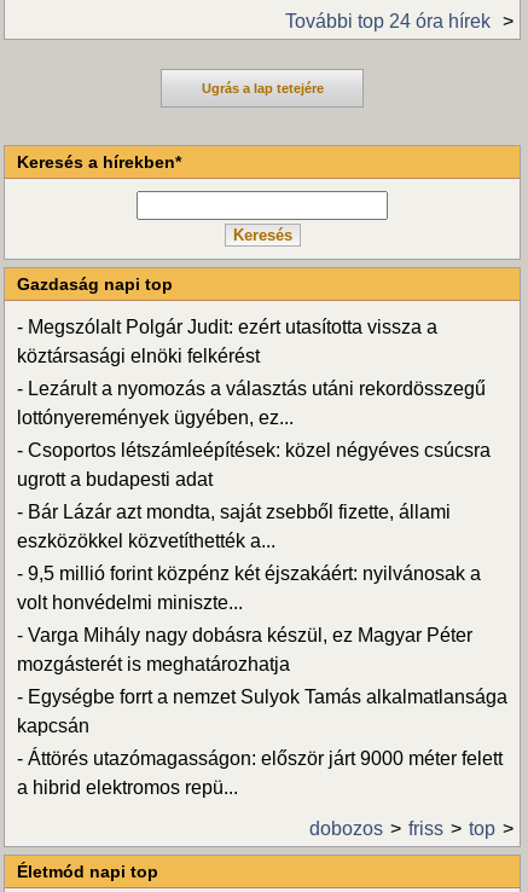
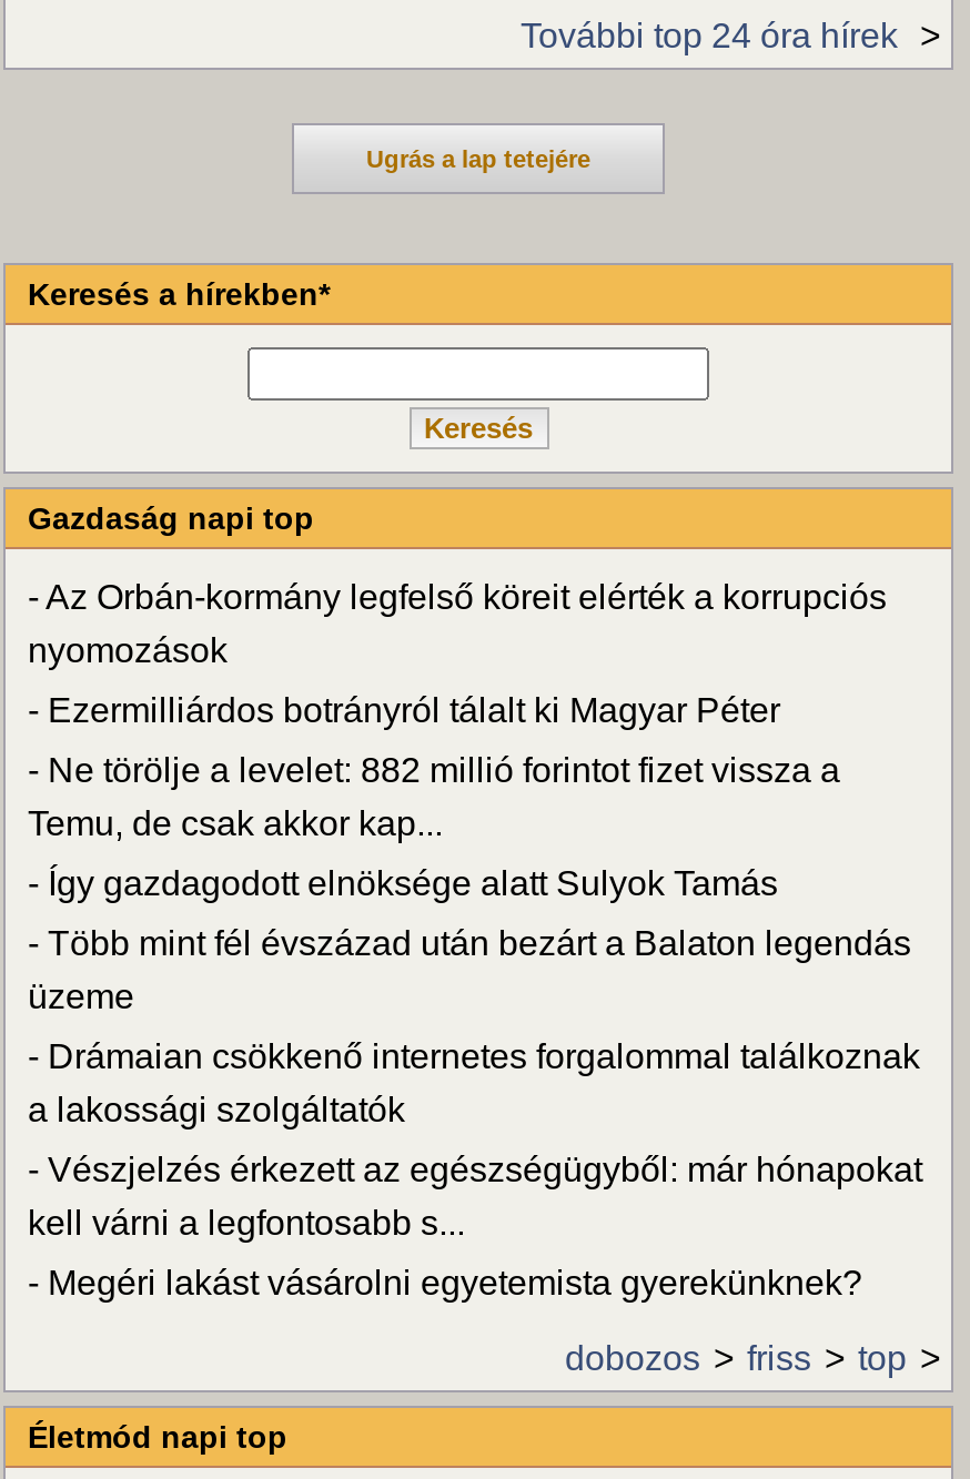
[17,317,437,366] - Megszólalt Polgár Judit: ezért utasította vissza a | köztársasági elnöki felkérést -> [28,578,887,669] - Az Orbán-kormány legfelső köreit elérték a korrupciós | nyomozások
[17,378,486,428] - Lezárult a nyomozás a választás utáni rekordösszegű | lottónyeremények ügyében, ez... -> [28,691,780,729] - Ezermilliárdos botrányról tálalt ki Magyar Péter
[17,440,491,490] - Csoportos létszámleépítések: közel négyéves csúcsra | ugrott a budapesti adat -> [28,751,840,842] - Ne törölje a levelet: 882 millió forintot fizet vissza a | Temu, de csak akkor kap...
[17,502,451,551] - Bár Lázár azt mondta, saját zsebből fizette, állami | eszközökkel közvetíthették a... -> [28,864,778,902] - Így gazdagodott elnöksége alatt Sulyok Tamás
[17,563,481,613] - 9,5 millió forint közpénz két éjszakáért: nyilvánosak a | volt honvédelmi miniszte... -> [28,924,911,1015] - Több mint fél évszázad után bezárt a Balaton legendás | üzeme
[17,625,472,674] - Varga Mihály nagy dobásra készül, ez Magyar Péter | mozgásterét is meghatározhatja -> [28,1037,920,1128] - Drámaian csökkenő internetes forgalommal találkoznak | a lakossági szolgáltatók
[17,687,507,736] - Egységbe forrt a nemzet Sulyok Tamás alkalmatlansága | kapcsán -> [28,1151,922,1242] - Vészjelzés érkezett az egészségügyből: már hónapokat | kell várni a legfontosabb s...
[17,748,503,798] - Áttörés utazómagasságon: először járt 9000 méter felett | a hibrid elektromos repü... -> [28,1264,862,1301] - Megéri lakást vásárolni egyetemista gyerekünknek?

